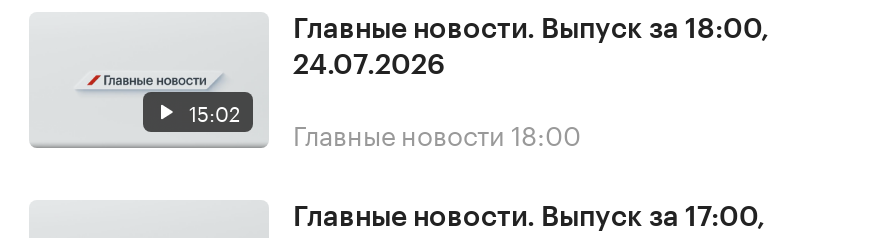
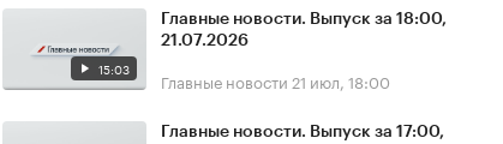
[293,52,445,80] 24.07.2026 -> [161,33,248,49] 21.07.2026
[183,96,241,128] 15:02 -> [95,59,130,78] 15:03
[293,112,581,152] Главные новости 18:00 -> [161,68,390,92] Главные новости 21 июл, 18:00

